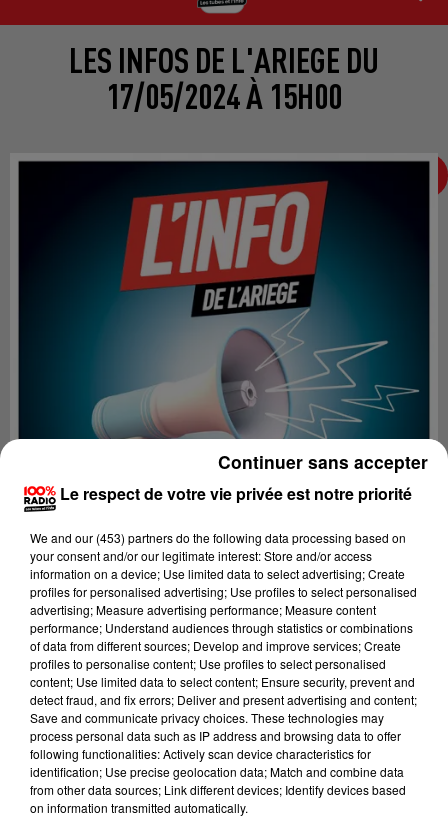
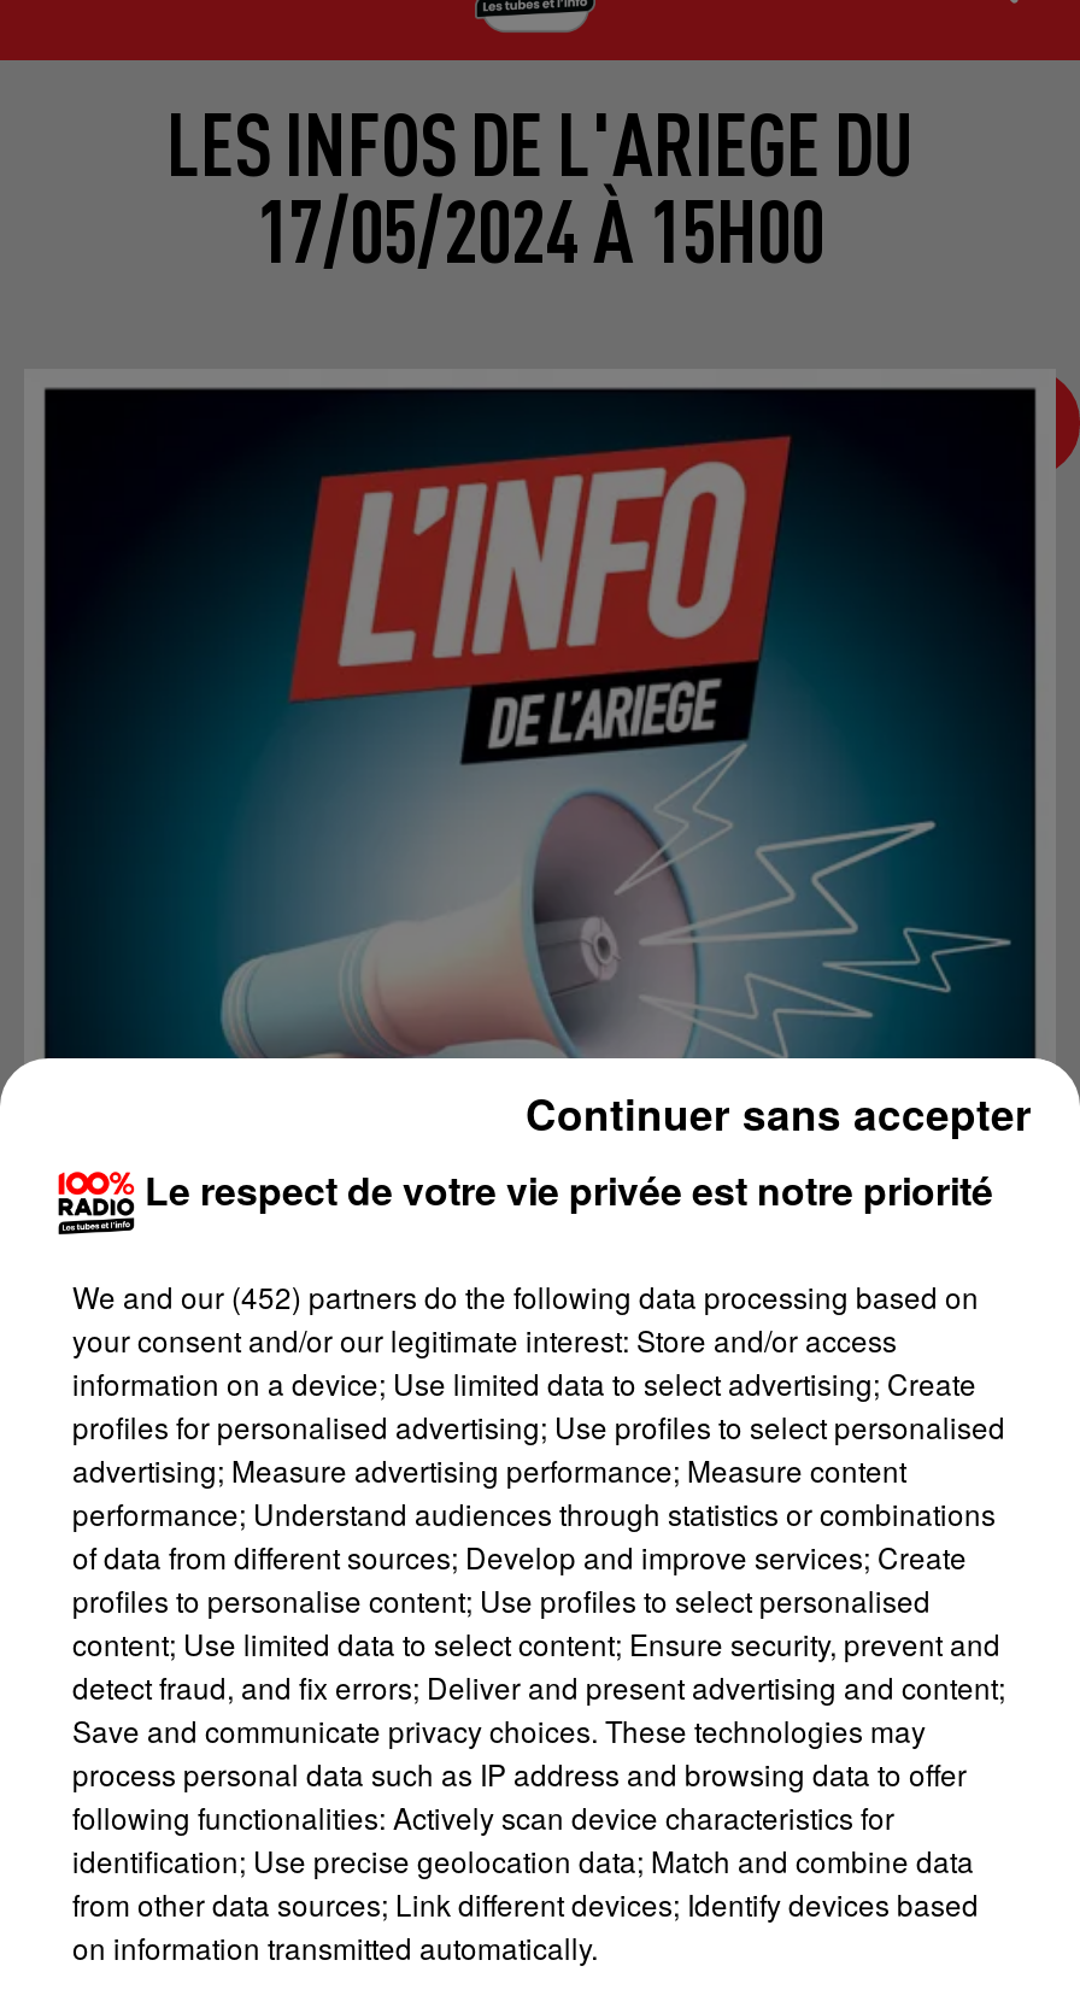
[30,529,406,546] We and our (453) partners do the following data processing based on -> [72,1275,979,1316] We and our (452) partners do the following data processing based on

